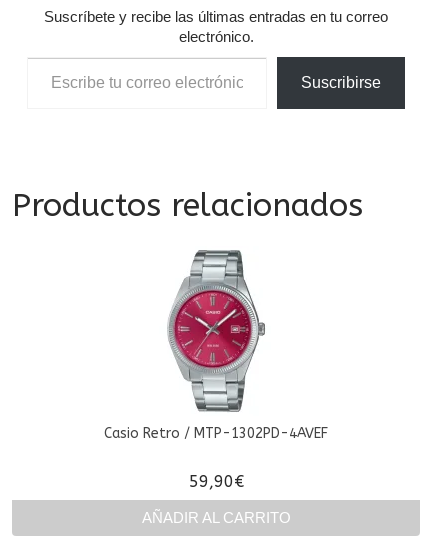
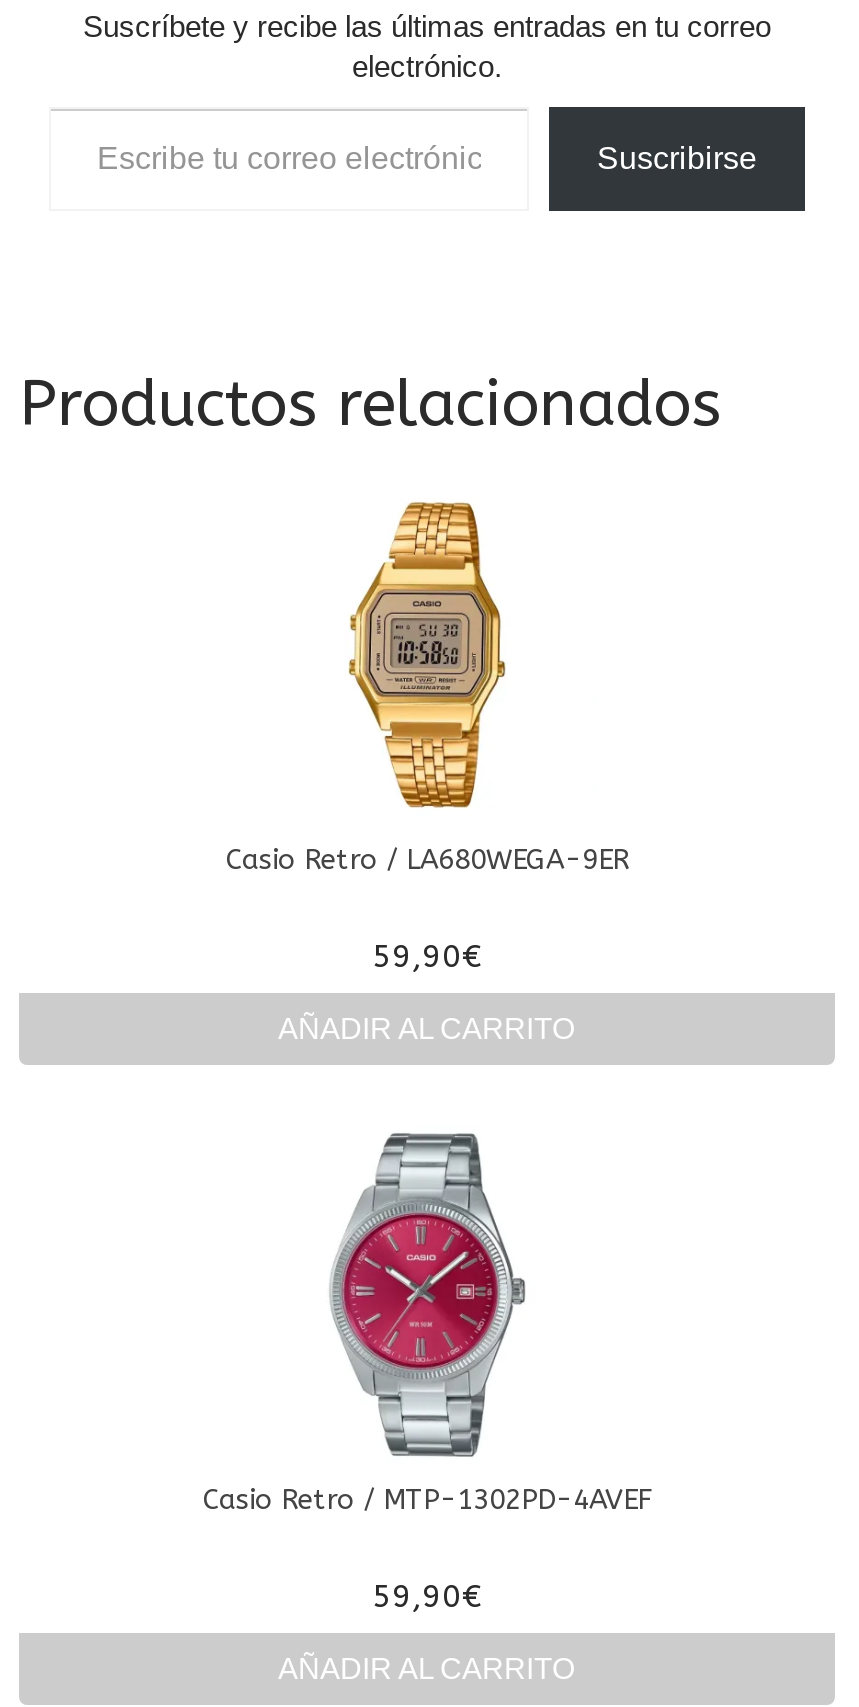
none -> [226,501,628,1046] [image] | Casio Retro / LA680WEGA-9ER | 59,90€ | AÑADIR AL CARRITO

